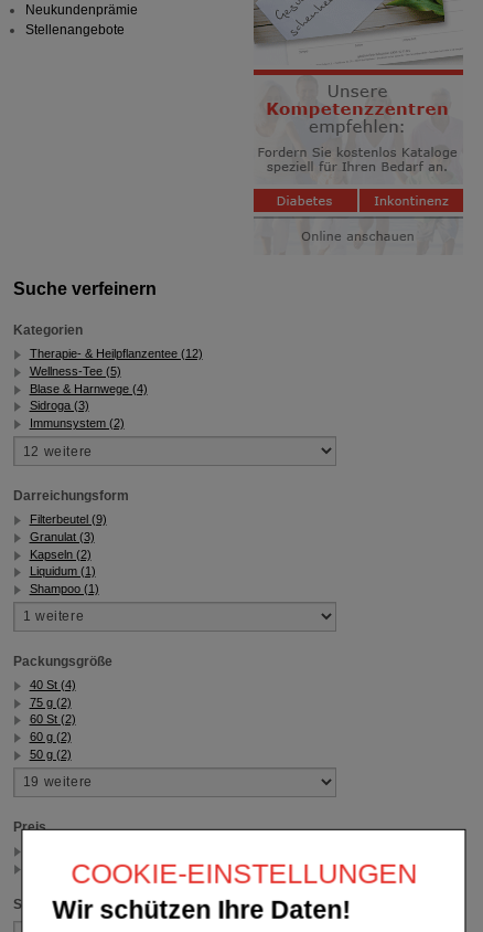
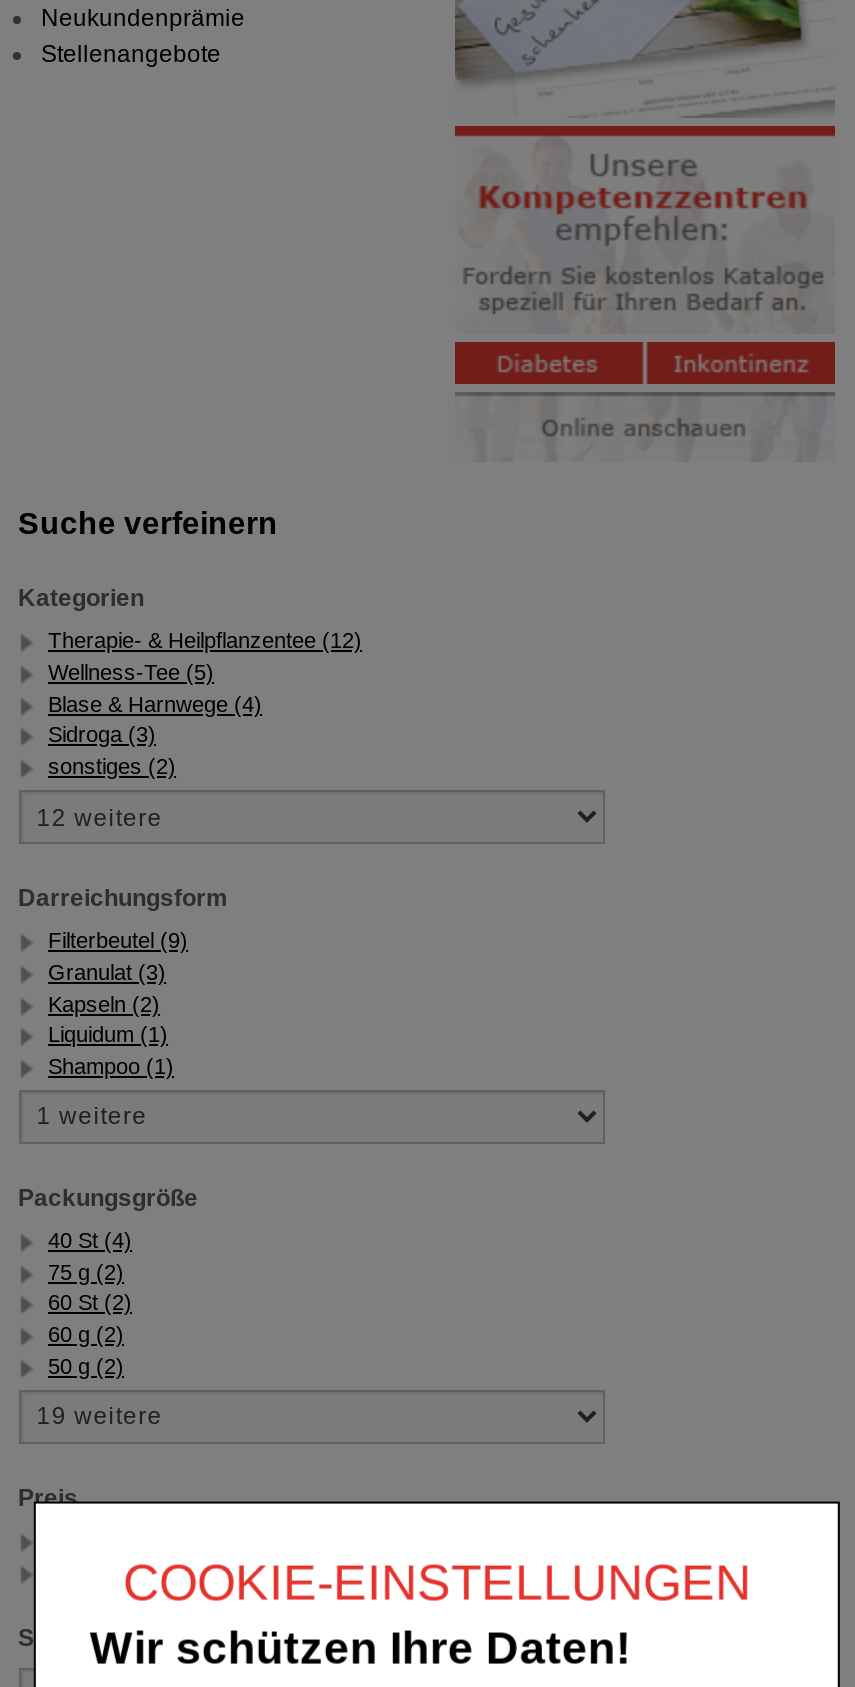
[29,416,124,429] Immunsystem (2) -> [48,754,176,778] sonstiges (2)

